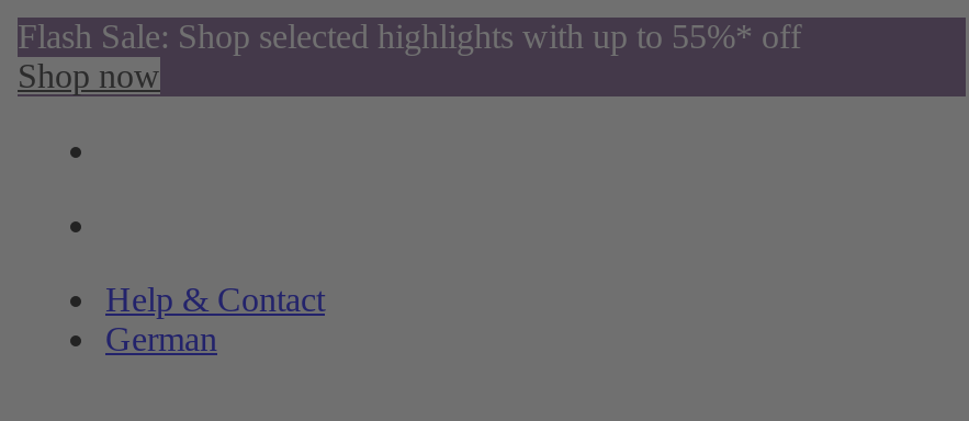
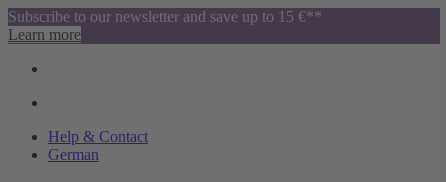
[18,18,801,94] Flash Sale: Shop selected highlights with up to 55%* off | Shop now -> [8,8,322,43] Subscribe to our newsletter and save up to 15 €** | Learn more

